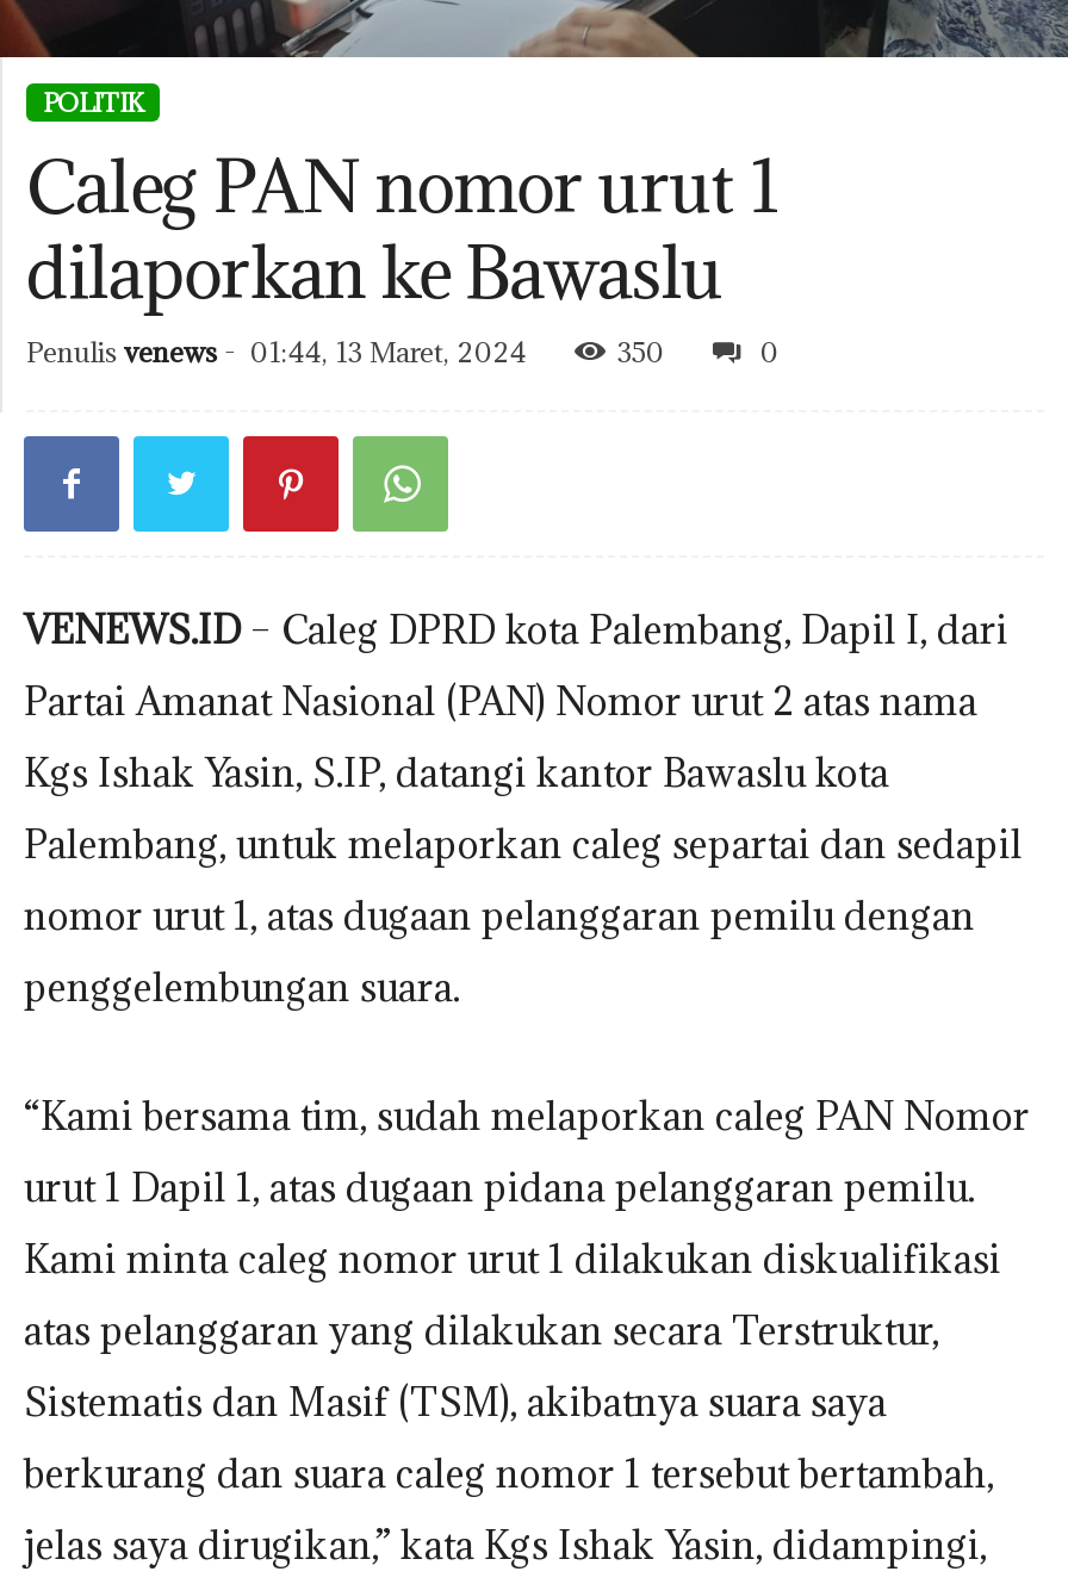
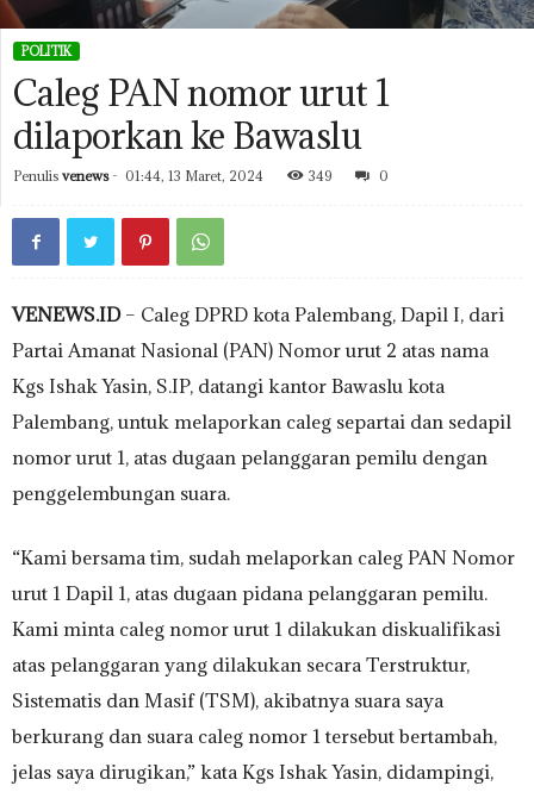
[617,335,665,371] 350 -> [309,167,331,185] 349

